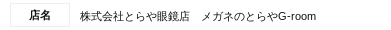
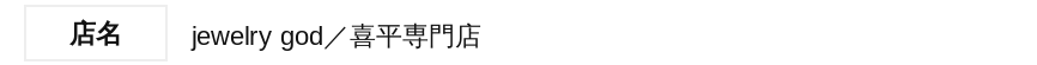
[80,10,316,22] 株式会社とらや眼鏡店 メガネのとらやG-room -> [192,21,481,50] jewelry god／喜平専門店

